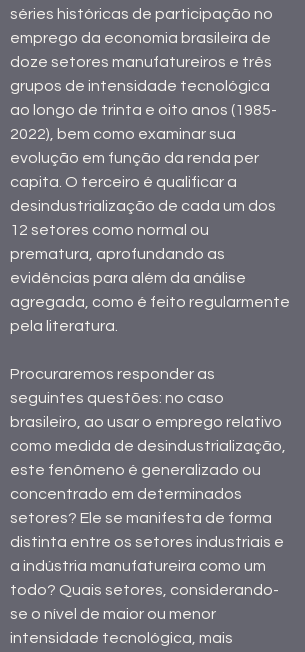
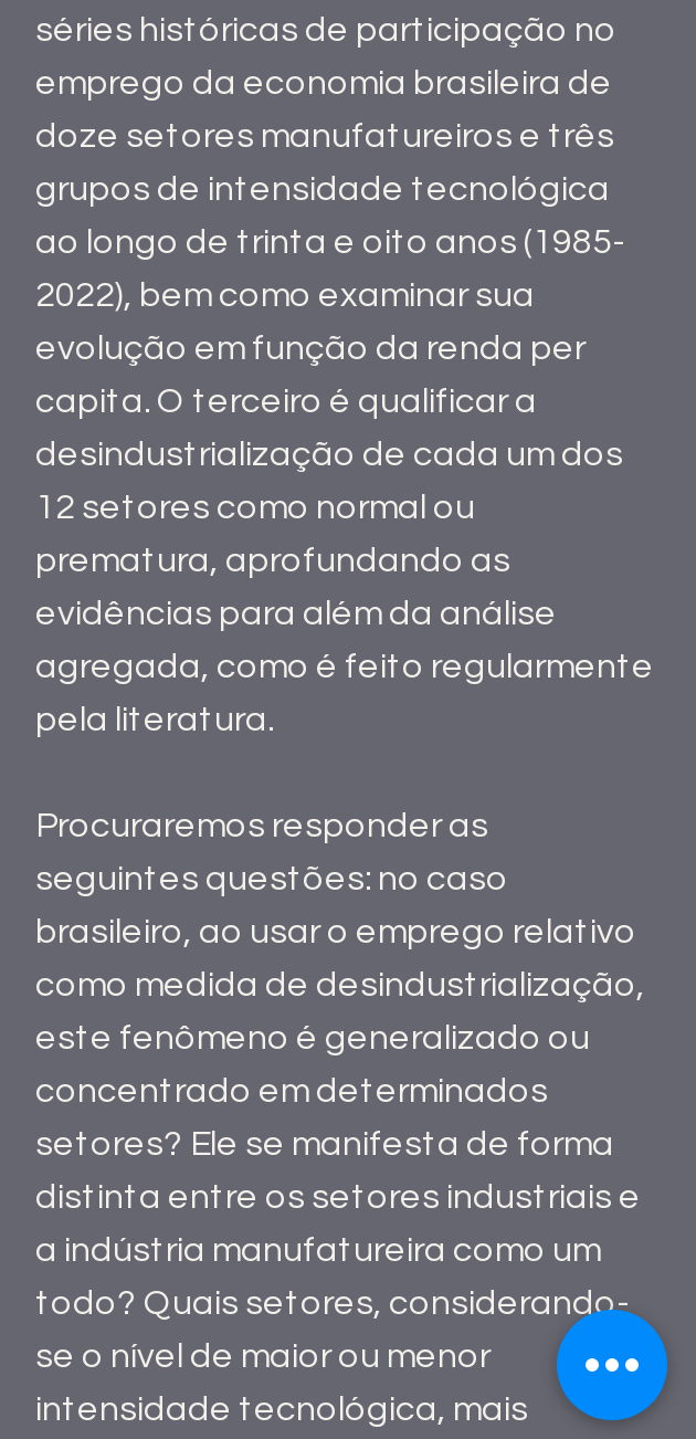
none -> [552,1312,672,1429] [image]

